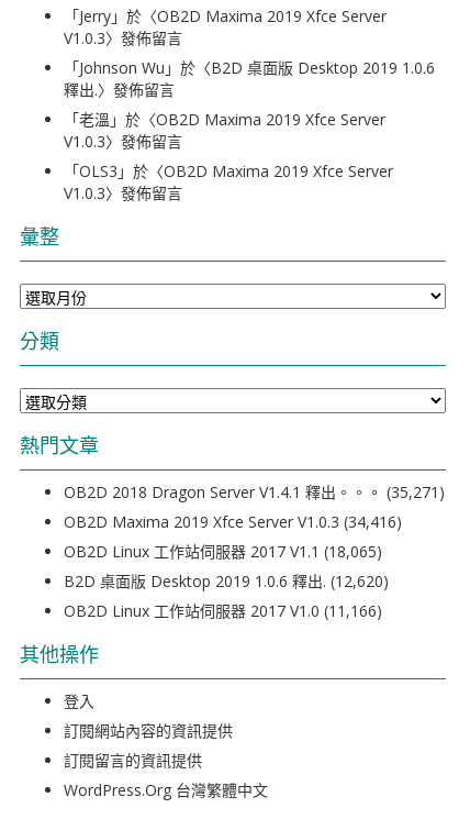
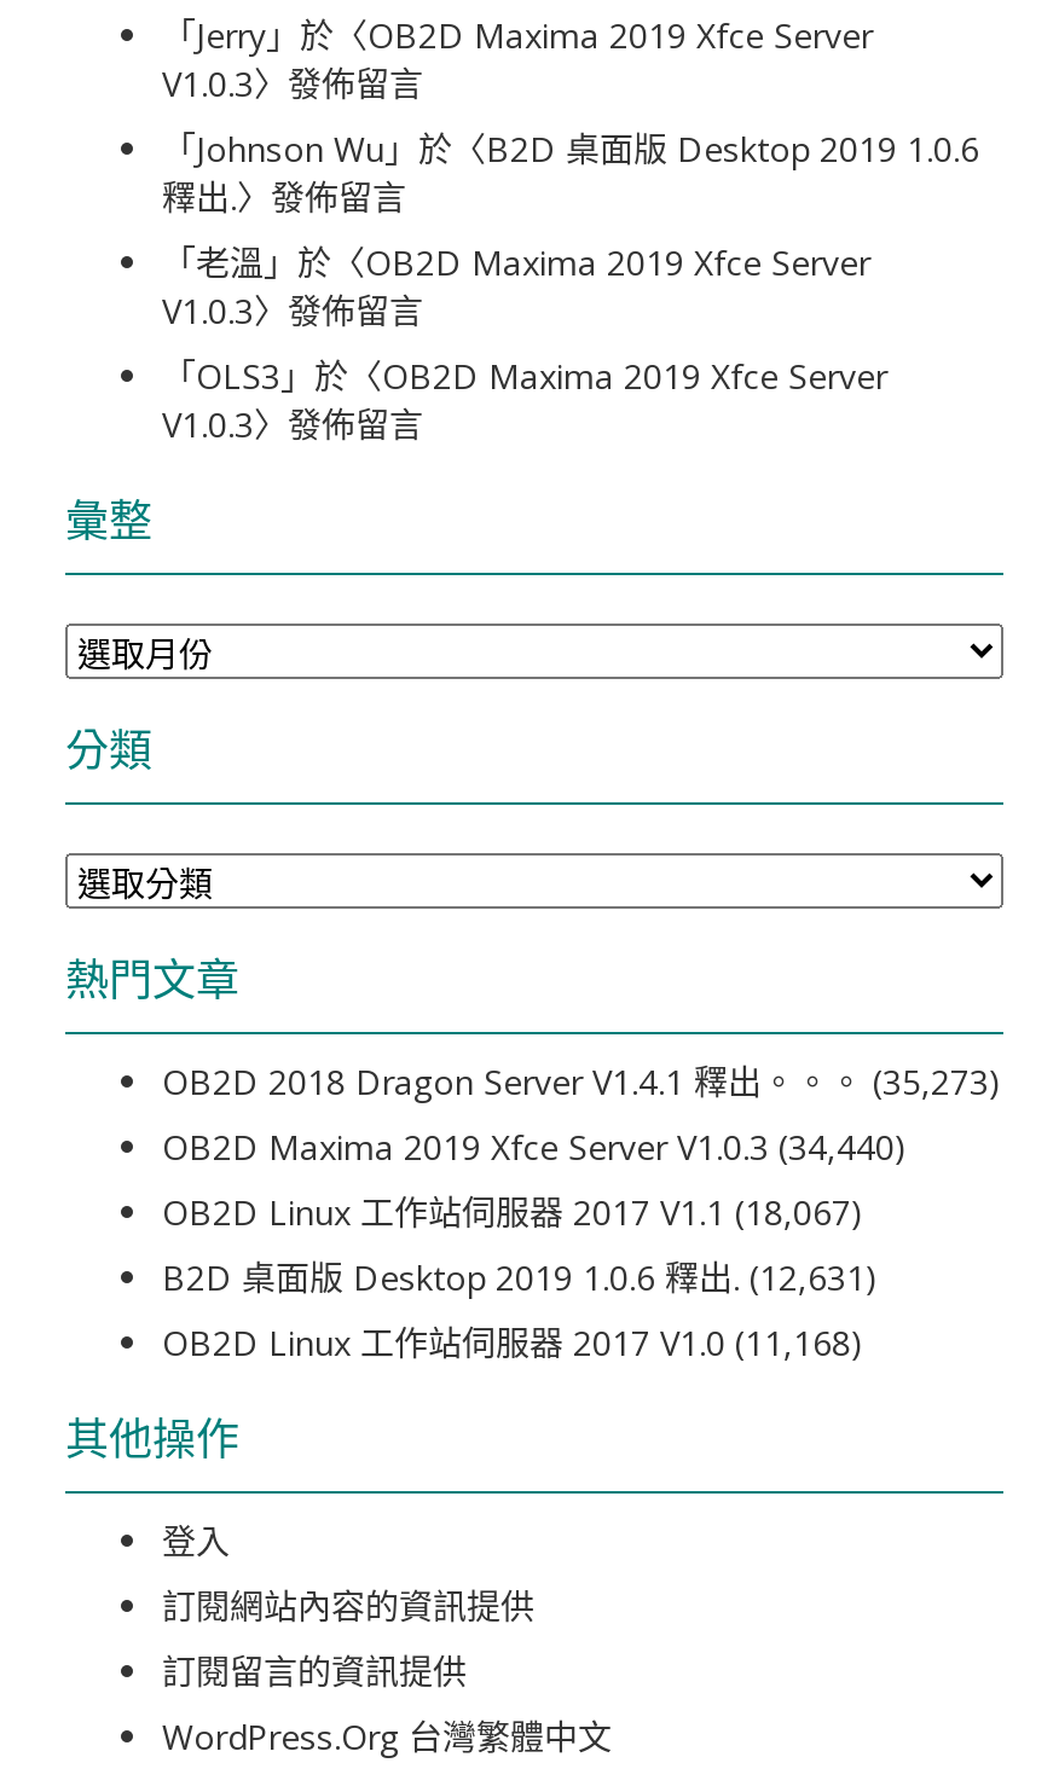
[64,481,445,502] OB2D 2018 Dragon Server V1.4.1 釋出。。。 (35,271) -> [162,1058,1001,1104] OB2D 2018 Dragon Server V1.4.1 釋出。。。 (35,273)
[64,511,402,532] OB2D Maxima 2019 Xfce Server V1.0.3 (34,416) -> [162,1123,907,1169] OB2D Maxima 2019 Xfce Server V1.0.3 (34,440)
[64,541,382,562] OB2D Linux 工作站伺服器 2017 V1.1 (18,065) -> [162,1189,863,1234] OB2D Linux 工作站伺服器 2017 V1.1 (18,067)
[64,570,389,591] B2D 桌面版 Desktop 2019 1.0.6 釋出. (12,620) -> [162,1254,878,1300] B2D 桌面版 Desktop 2019 1.0.6 釋出. (12,631)
[64,600,382,621] OB2D Linux 工作站伺服器 2017 V1.0 (11,166) -> [162,1319,863,1365] OB2D Linux 工作站伺服器 2017 V1.0 (11,168)

